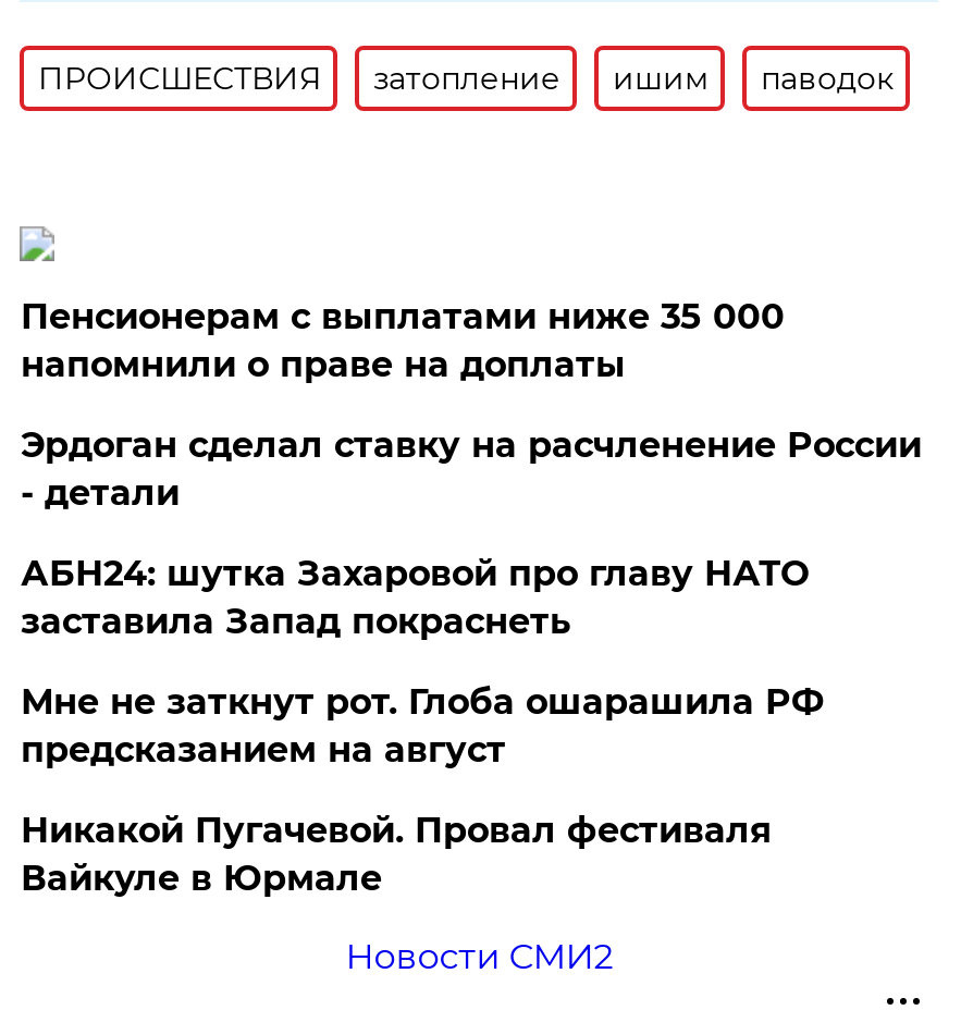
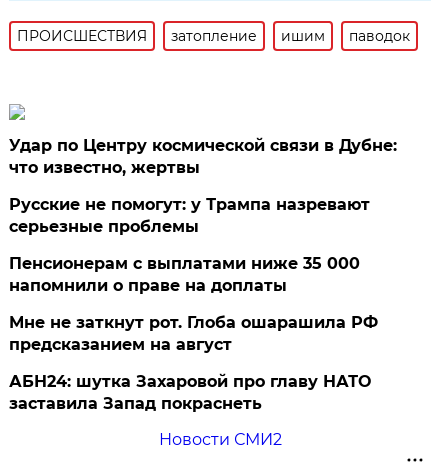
none -> [9,136,397,236] Удар по Центру космической связи в Дубне: | что известно, жертвы | Русские не помогут: у Трампа назревают | серьезные проблемы
moved [20,296,784,385] -> [9,254,360,295]: Пенсионерам с выплатами ниже 35 000 | напомнили о праве на доплаты
[20,424,922,514] Эрдоган сделал ставку на расчленение России | - детали -> none
moved [20,553,808,642] -> [9,372,371,413]: АБН24: шутка Захаровой про главу НАТО | заставила Запад покраснеть
[20,810,771,899] Никакой Пугачевой. Провал фестиваля | Вайкуле в Юрмале -> none

